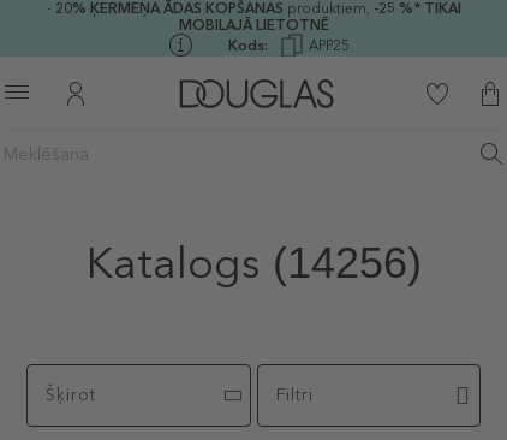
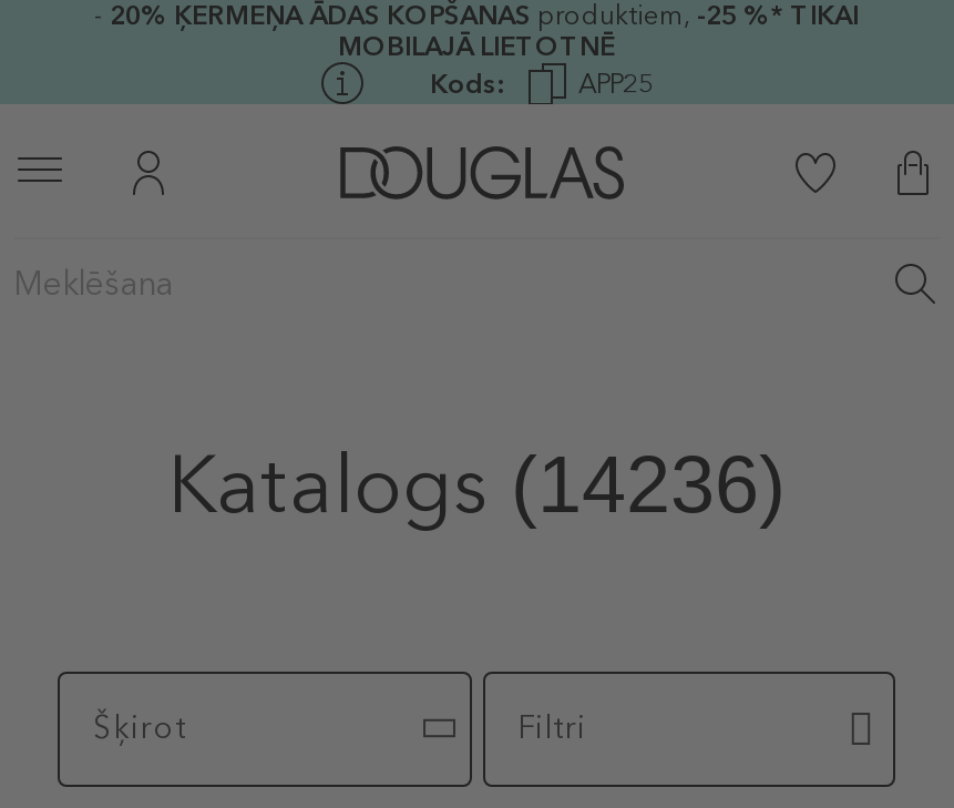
[86,237,421,289] Katalogs (14256) -> [167,437,786,532] Katalogs (14236)

